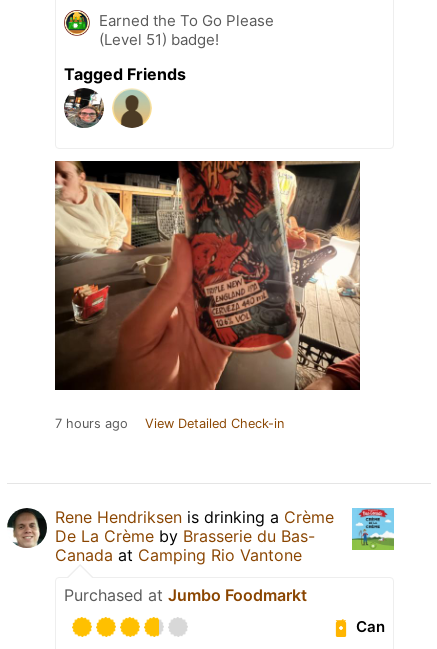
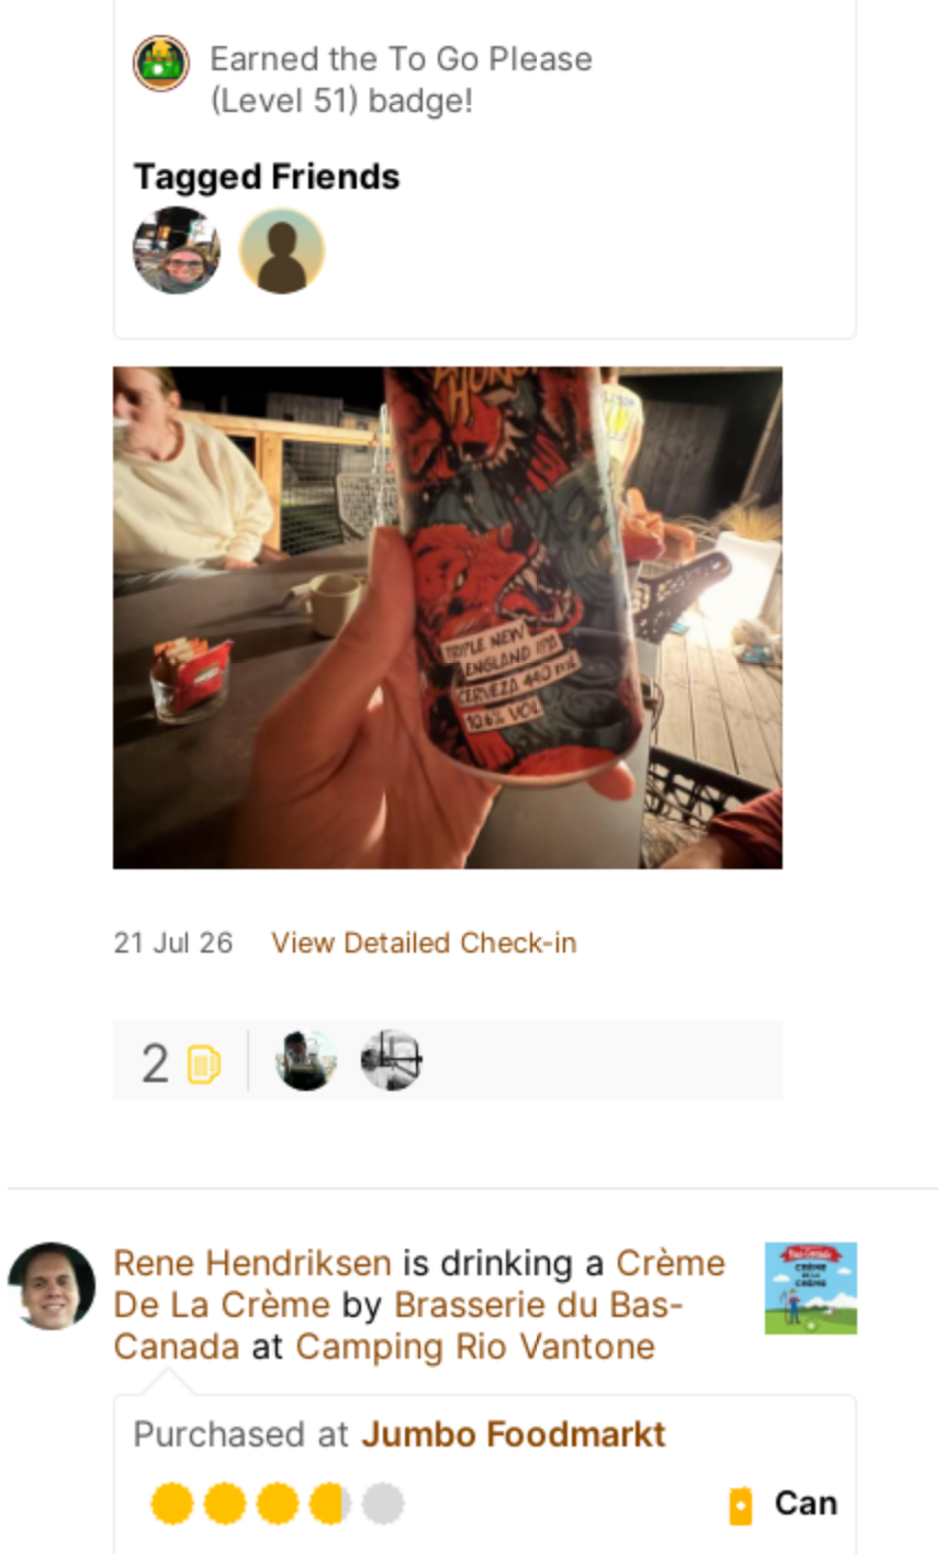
[55,416,284,431] 7 hours ago View Detailed Check-in -> [113,925,576,958] 21 Jul 26 View Detailed Check-in
none -> [139,1031,172,1094] 2

